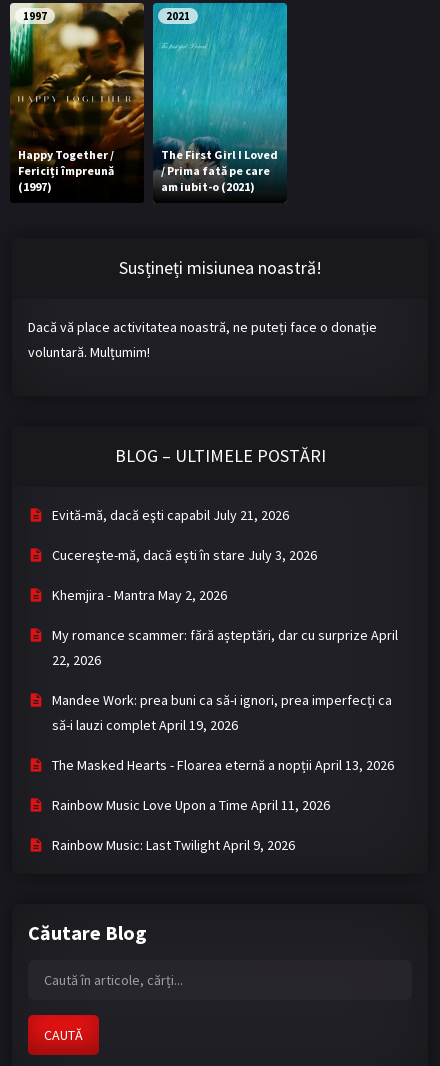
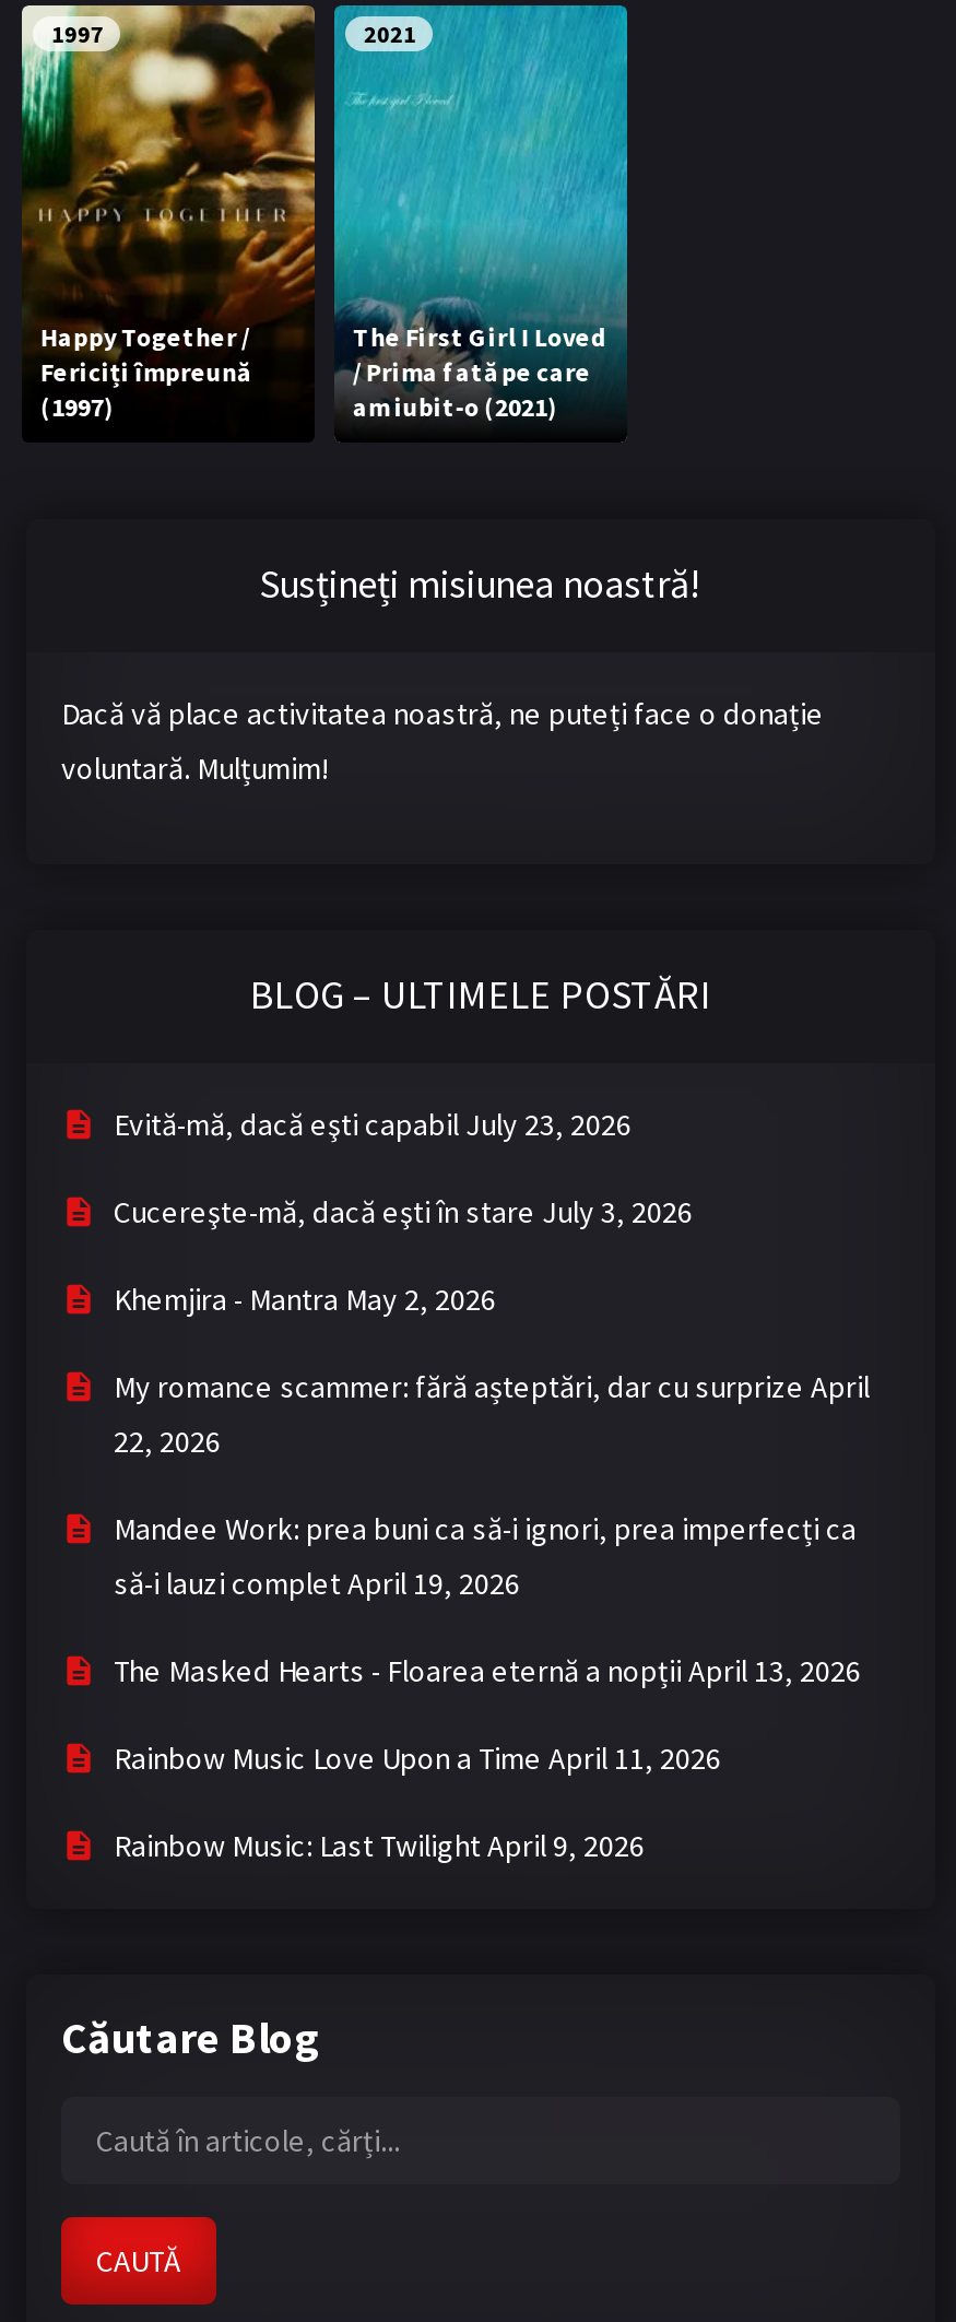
[52,506,289,524] Evită-mă, dacă eşti capabil July 21, 2026 -> [114,1104,632,1143] Evită-mă, dacă eşti capabil July 23, 2026

